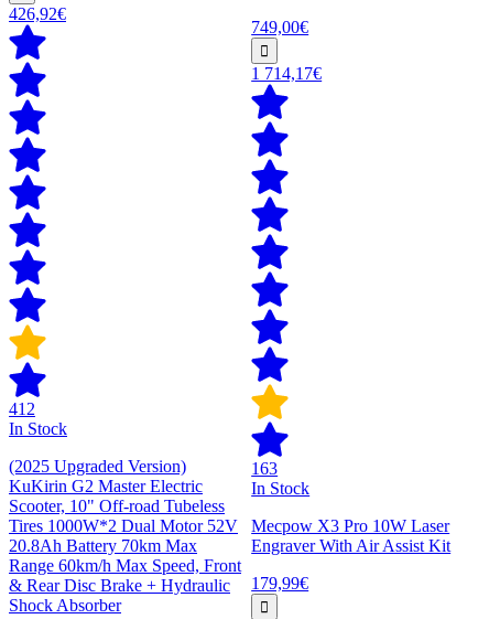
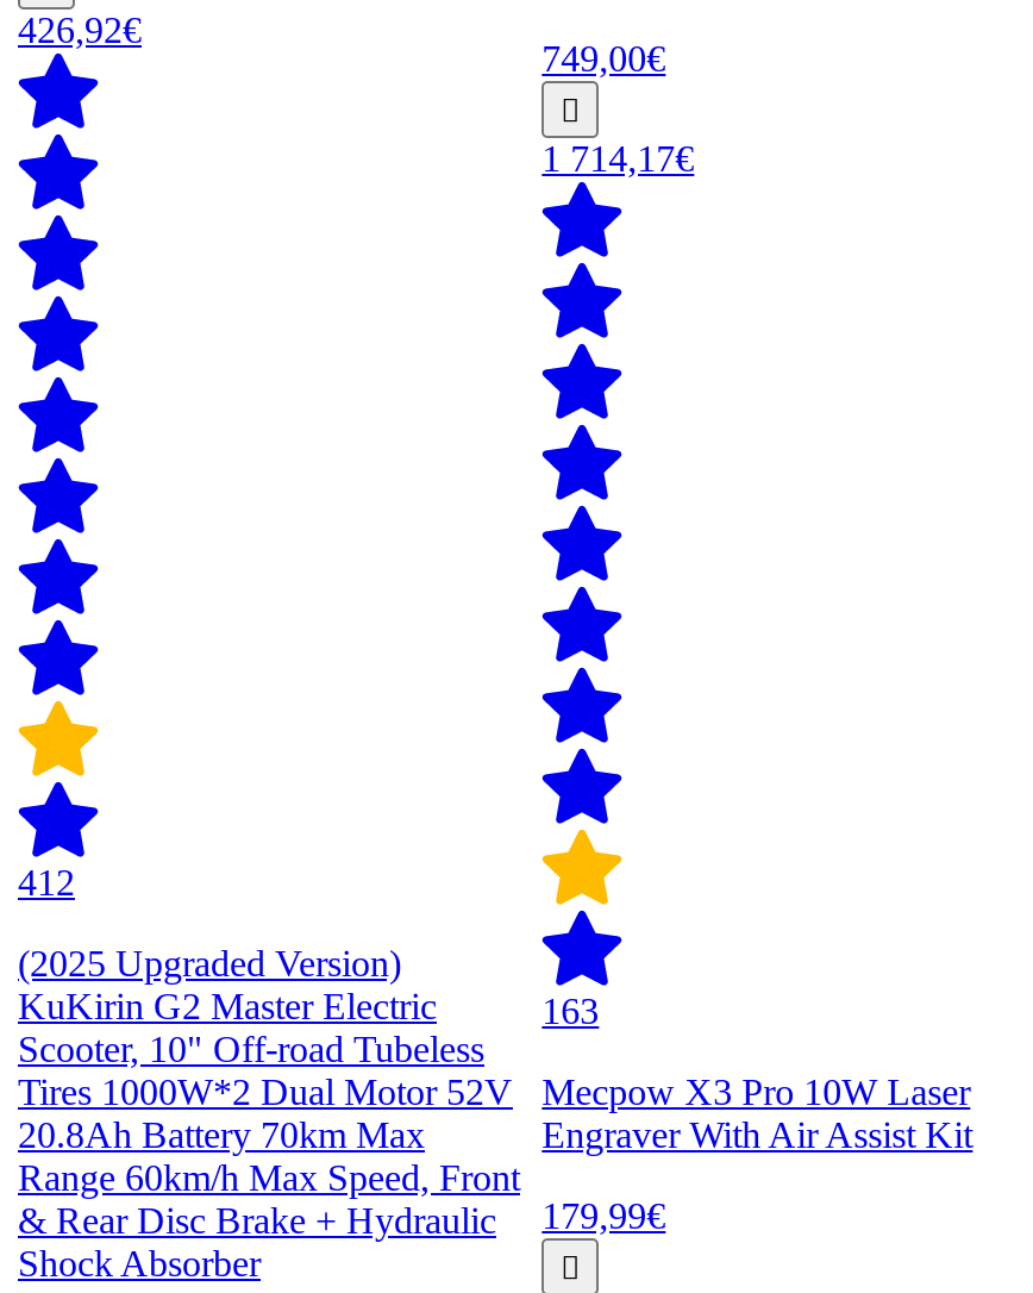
[9,419,67,438] In Stock -> none
[251,479,310,498] In Stock -> none

